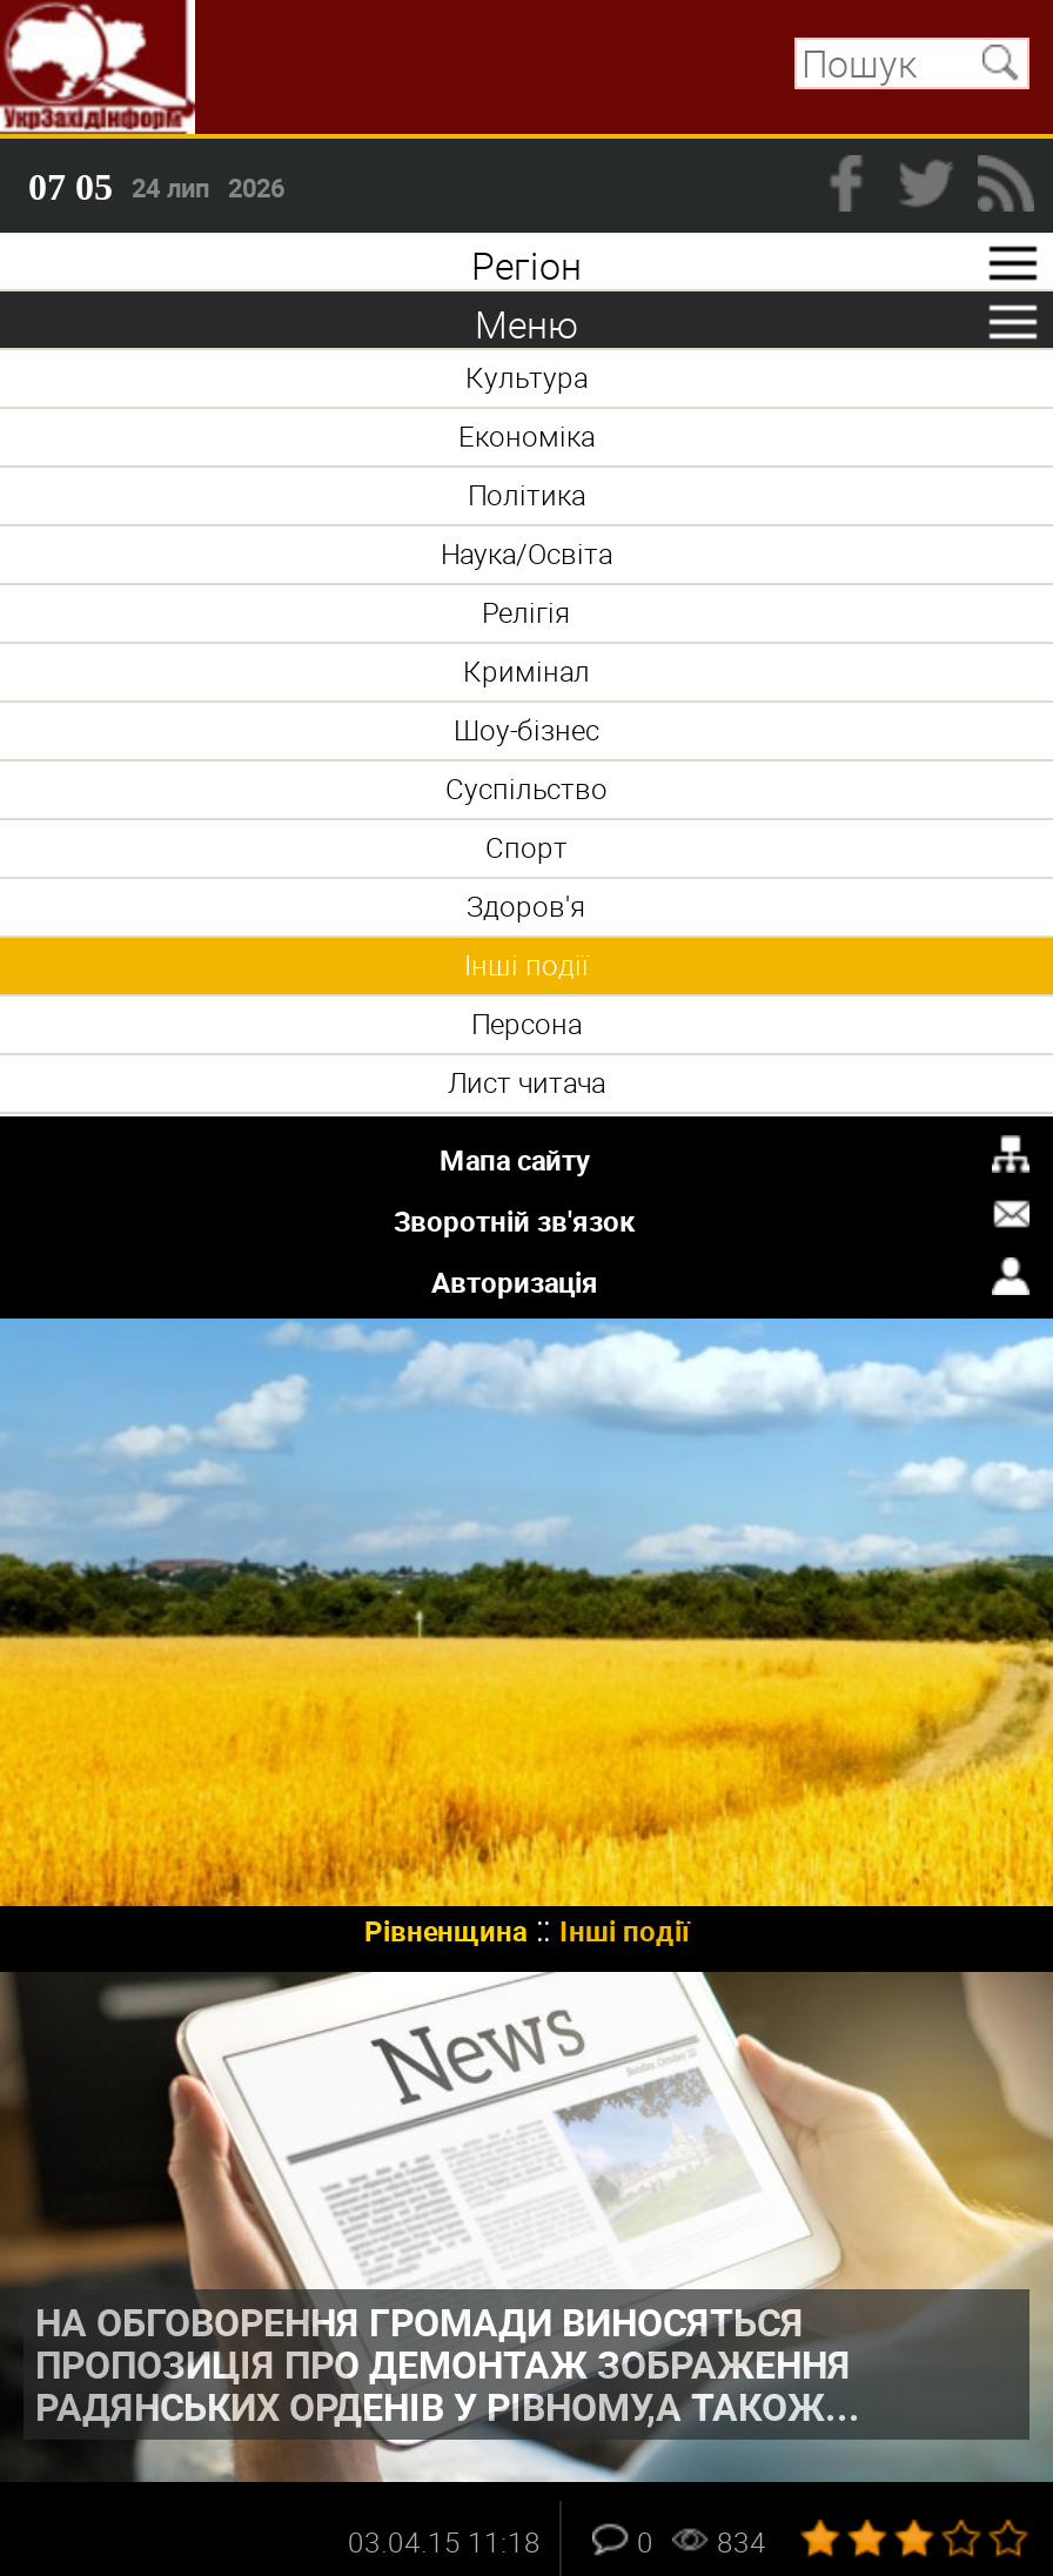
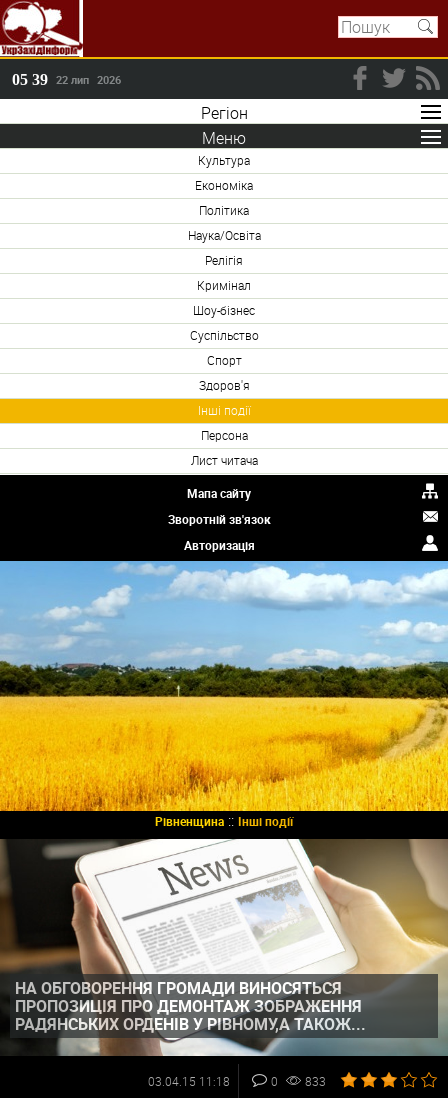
[28,166,287,206] 07:05 24 лип 2026 -> [12,71,121,88] 05 39 22 лип 2026
[637,2522,766,2560] 0 834 -> [271,1073,326,1089] 0 833

